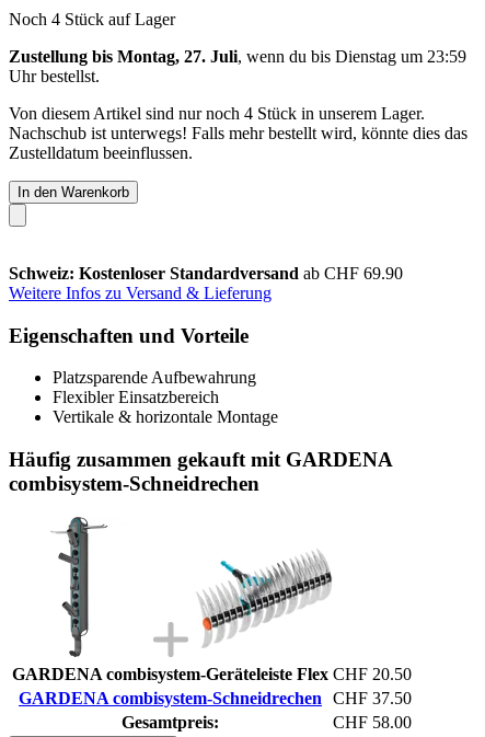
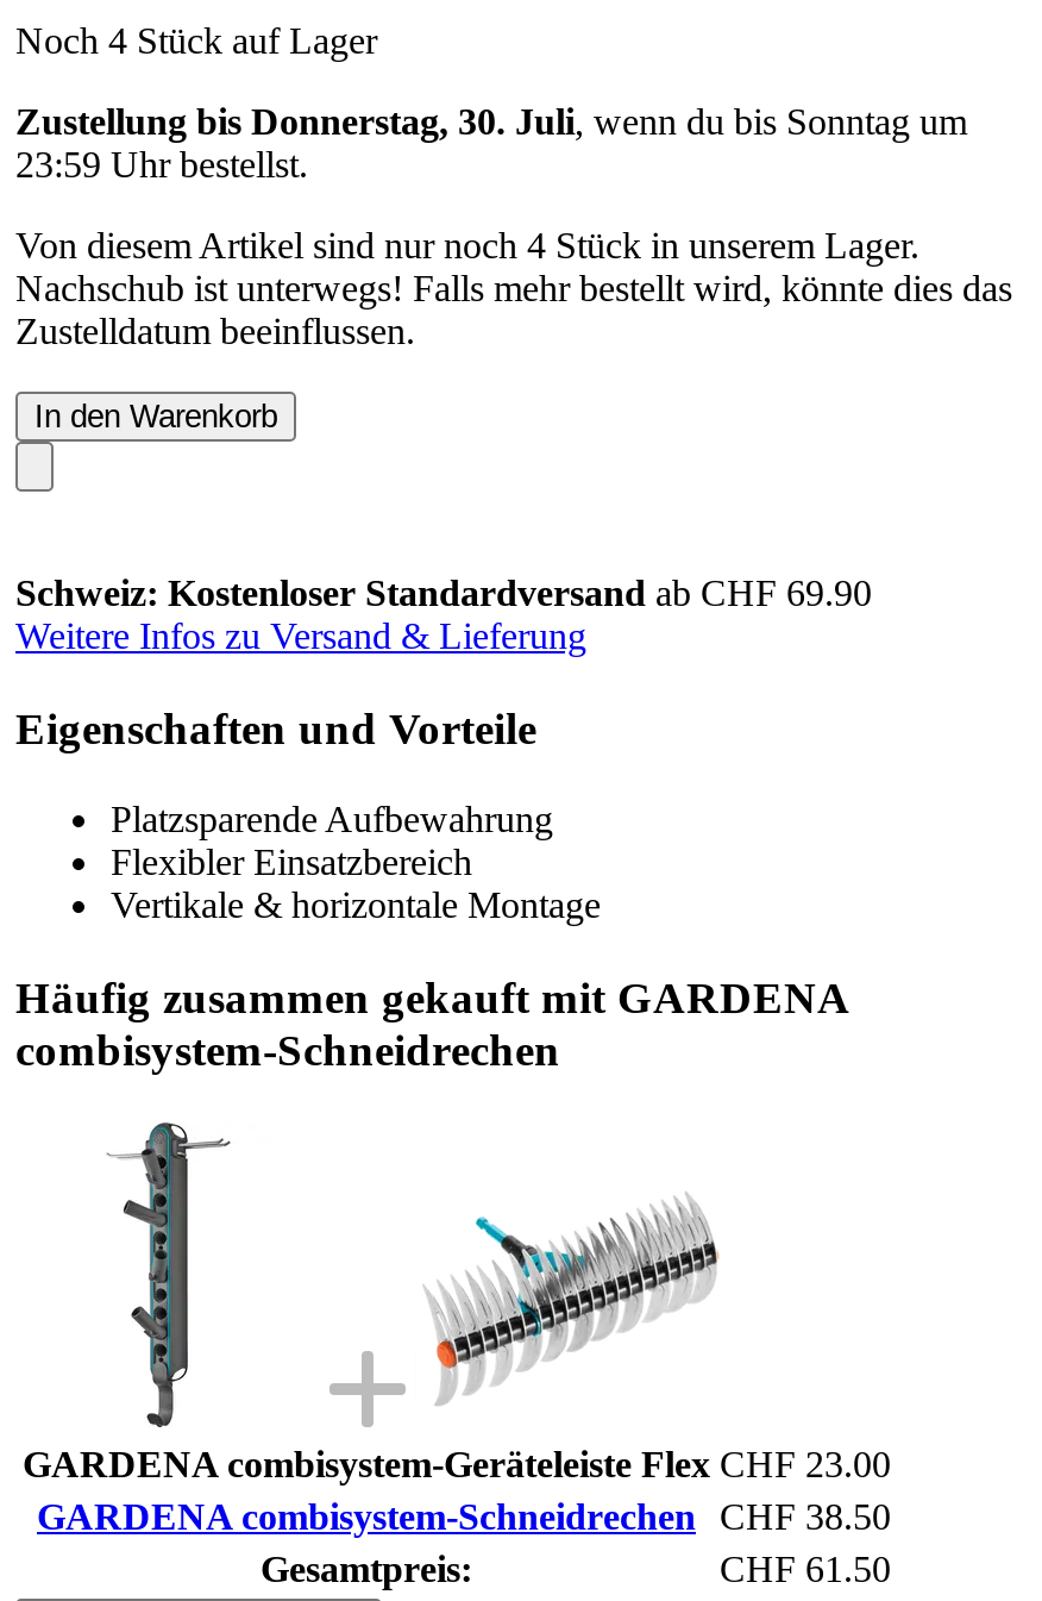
[9,47,466,85] Zustellung bis Montag, 27. Juli, wenn du bis Dienstag um 23:59 | Uhrbestellst. -> [15,101,967,184] Zustellung bis Donnerstag, 30. Juli, wenn du bis Sonntag um | 23:59 Uhrbestellst.
[12,664,412,683] GARDENA combisystem-Geräteleiste Flex CHF 20.50 -> [23,1443,891,1484] GARDENA combisystem-Geräteleiste Flex CHF 23.00
[19,688,412,707] GARDENA combisystem-Schneidrechen CHF 37.50 -> [37,1496,891,1536] GARDENA combisystem-Schneidrechen CHF 38.50
[333,713,412,731] CHF 58.00 -> [720,1548,891,1588] CHF 61.50

